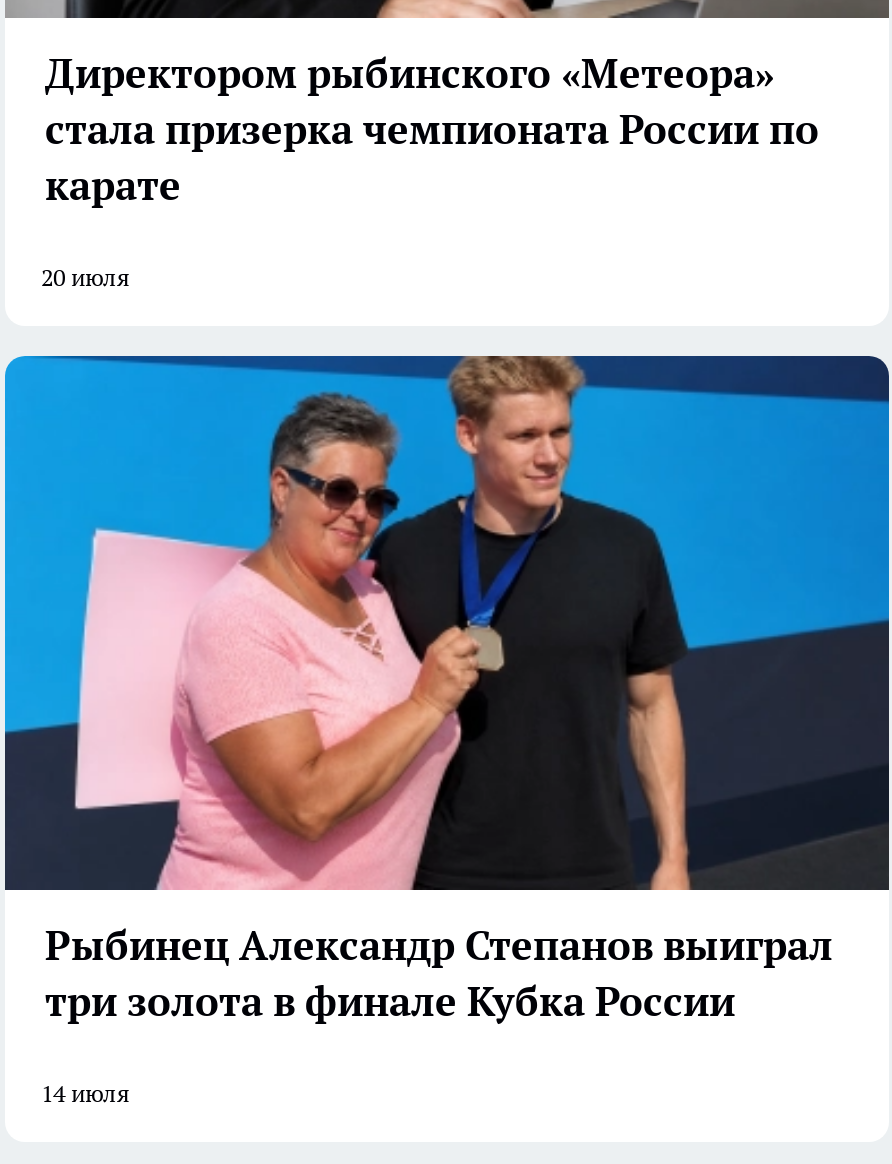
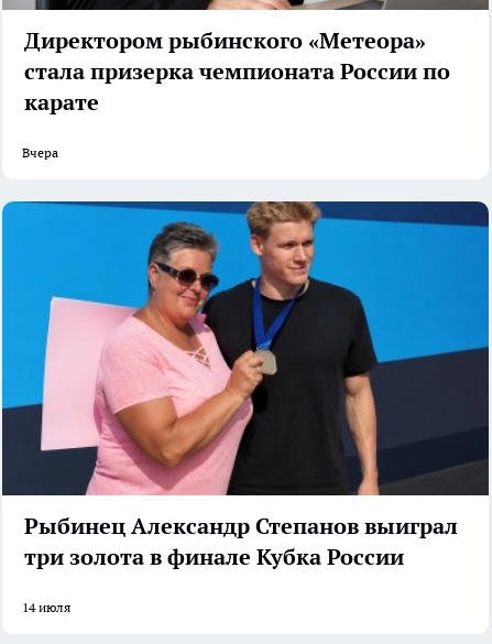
[41,262,129,292] 20 июля -> [22,144,58,161] Вчера

